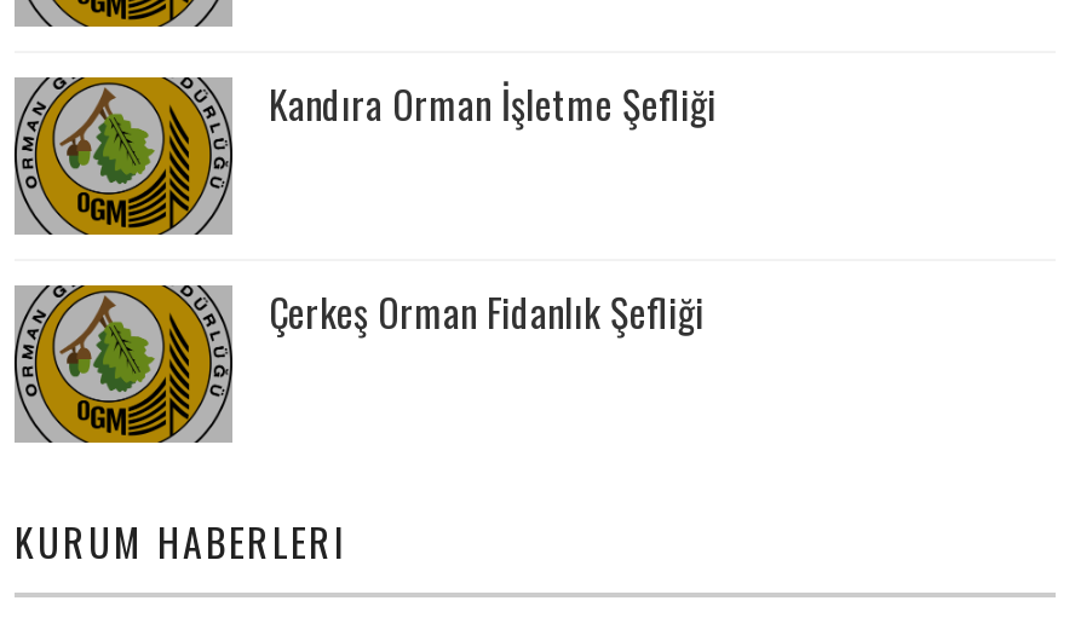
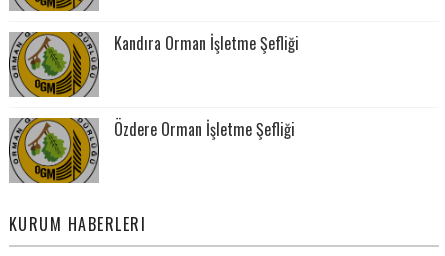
[269,283,705,341] Çerkeş Orman Fidanlık Şefliği -> [114,117,295,141] Özdere Orman İşletme Şefliği

